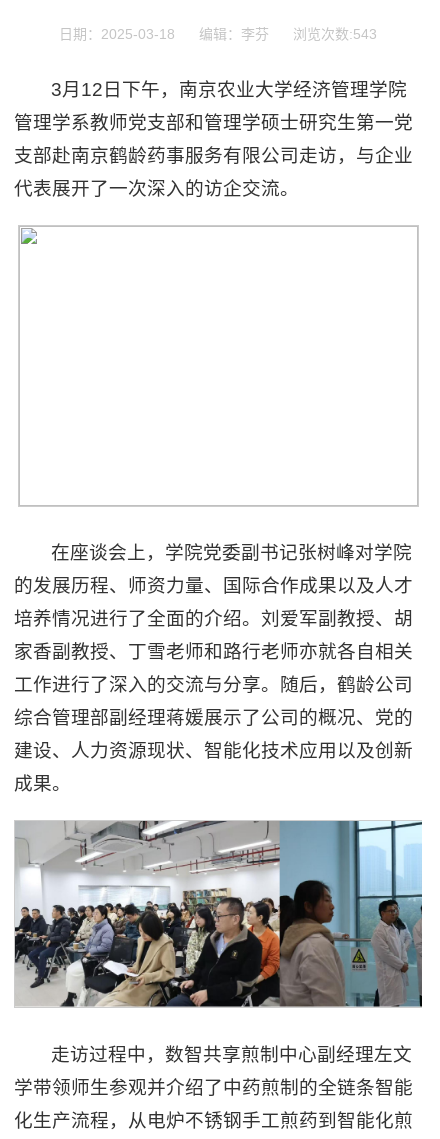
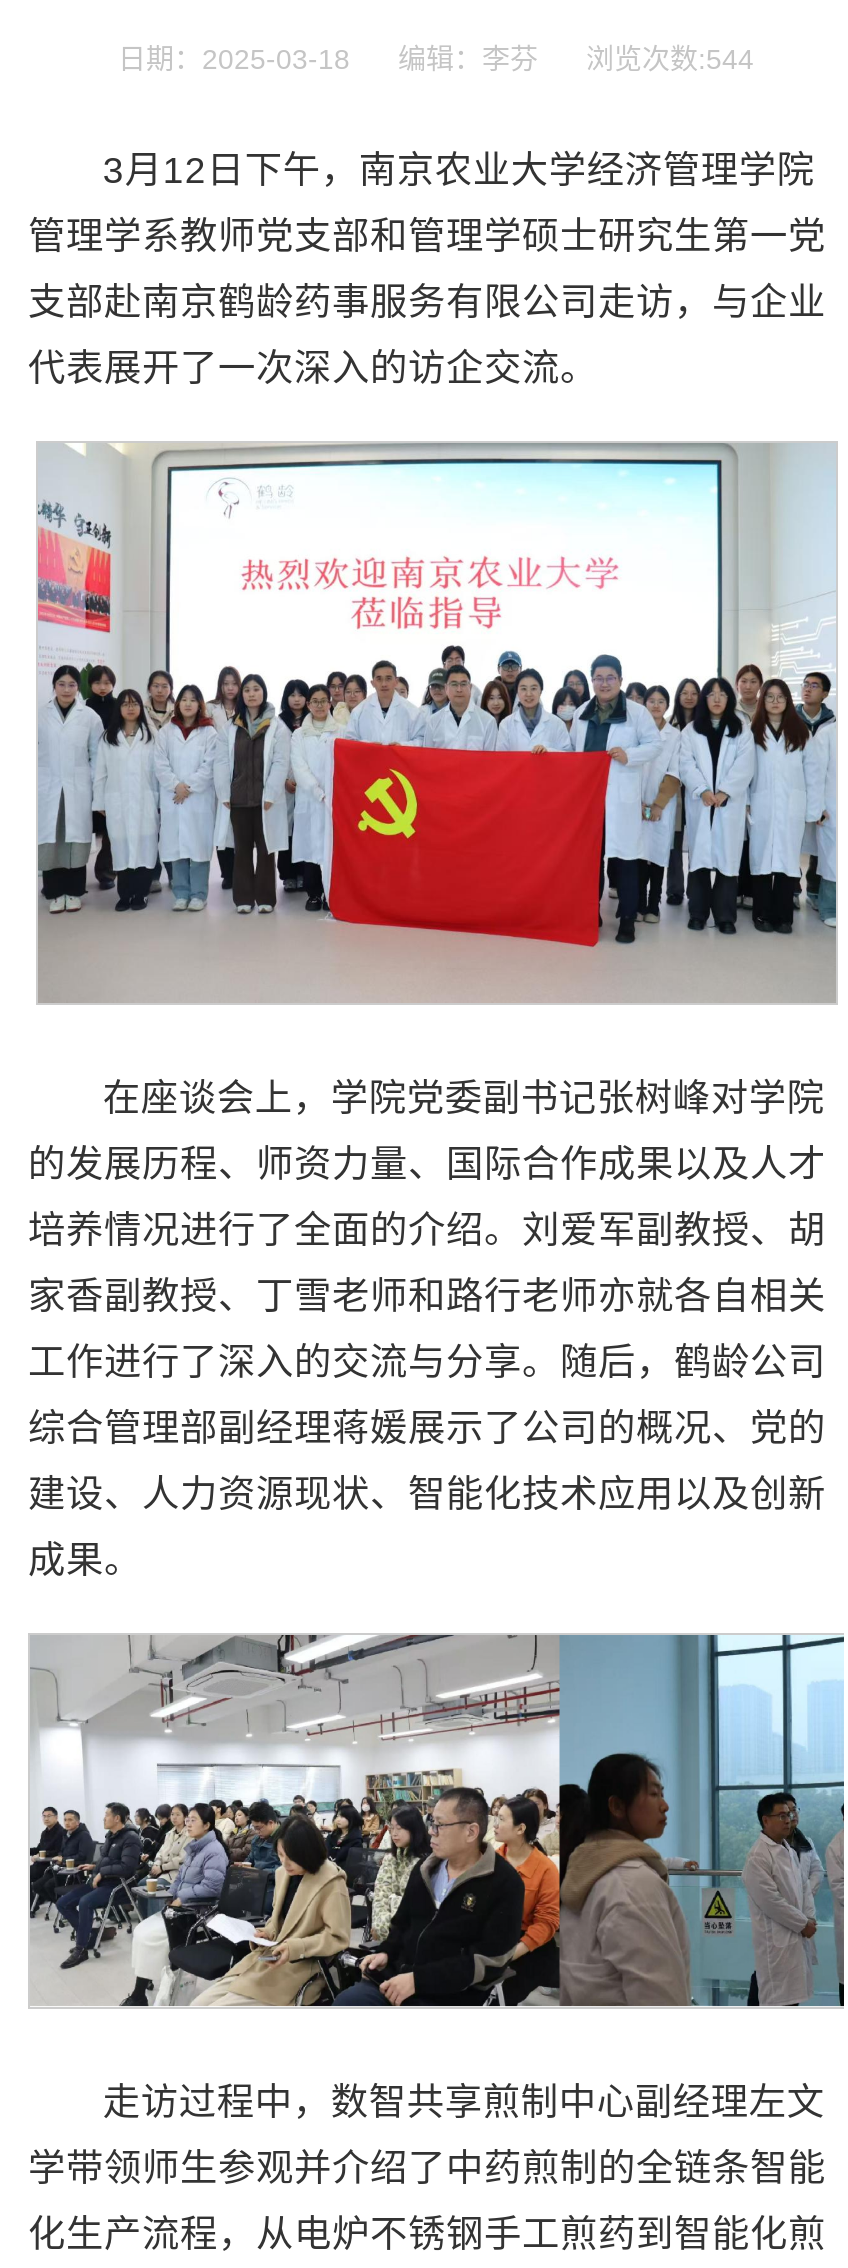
[59,26,377,42] 日期：2025-03-18 编辑：李芬 浏览次数:543 -> [118,43,754,75] 日期：2025-03-18 编辑：李芬 浏览次数:544
none -> [36,443,838,1003] [image]

